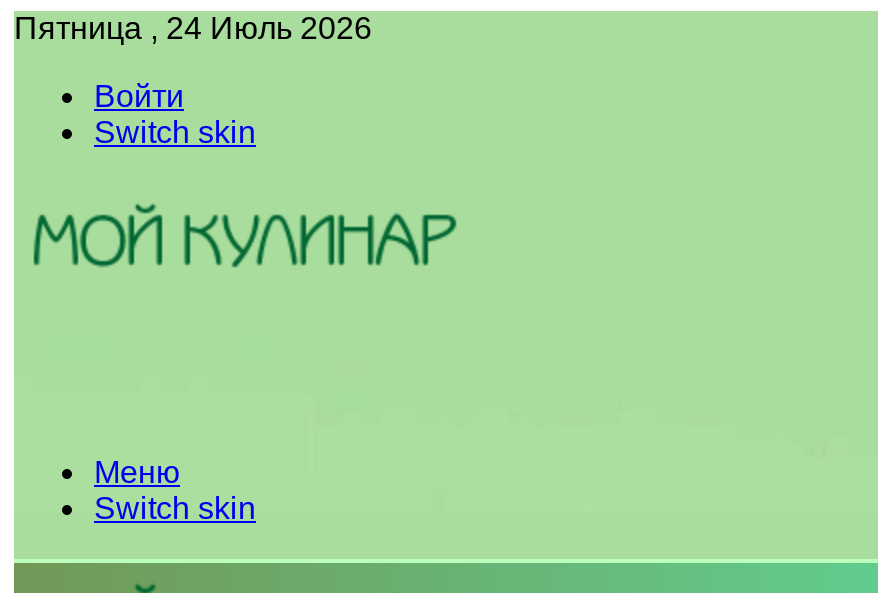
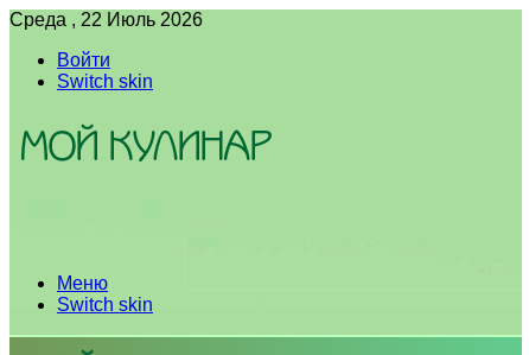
[14,11,372,45] Пятница , 24 Июль 2026 -> [9,9,203,30] Среда , 22 Июль 2026

